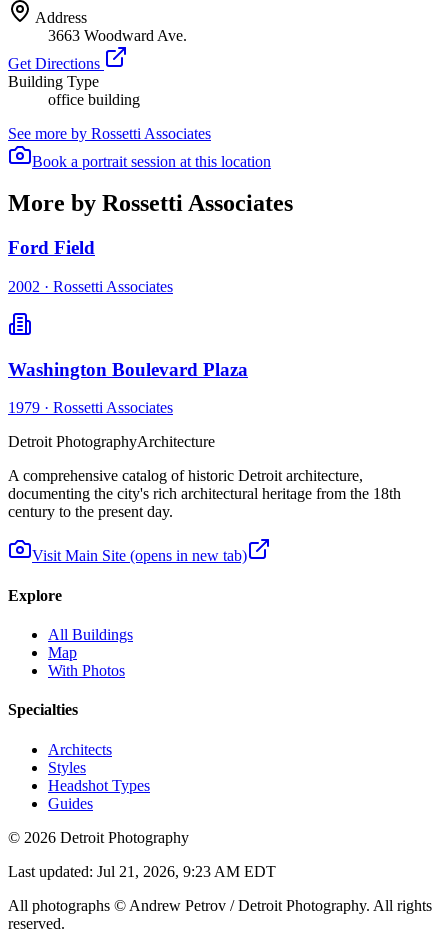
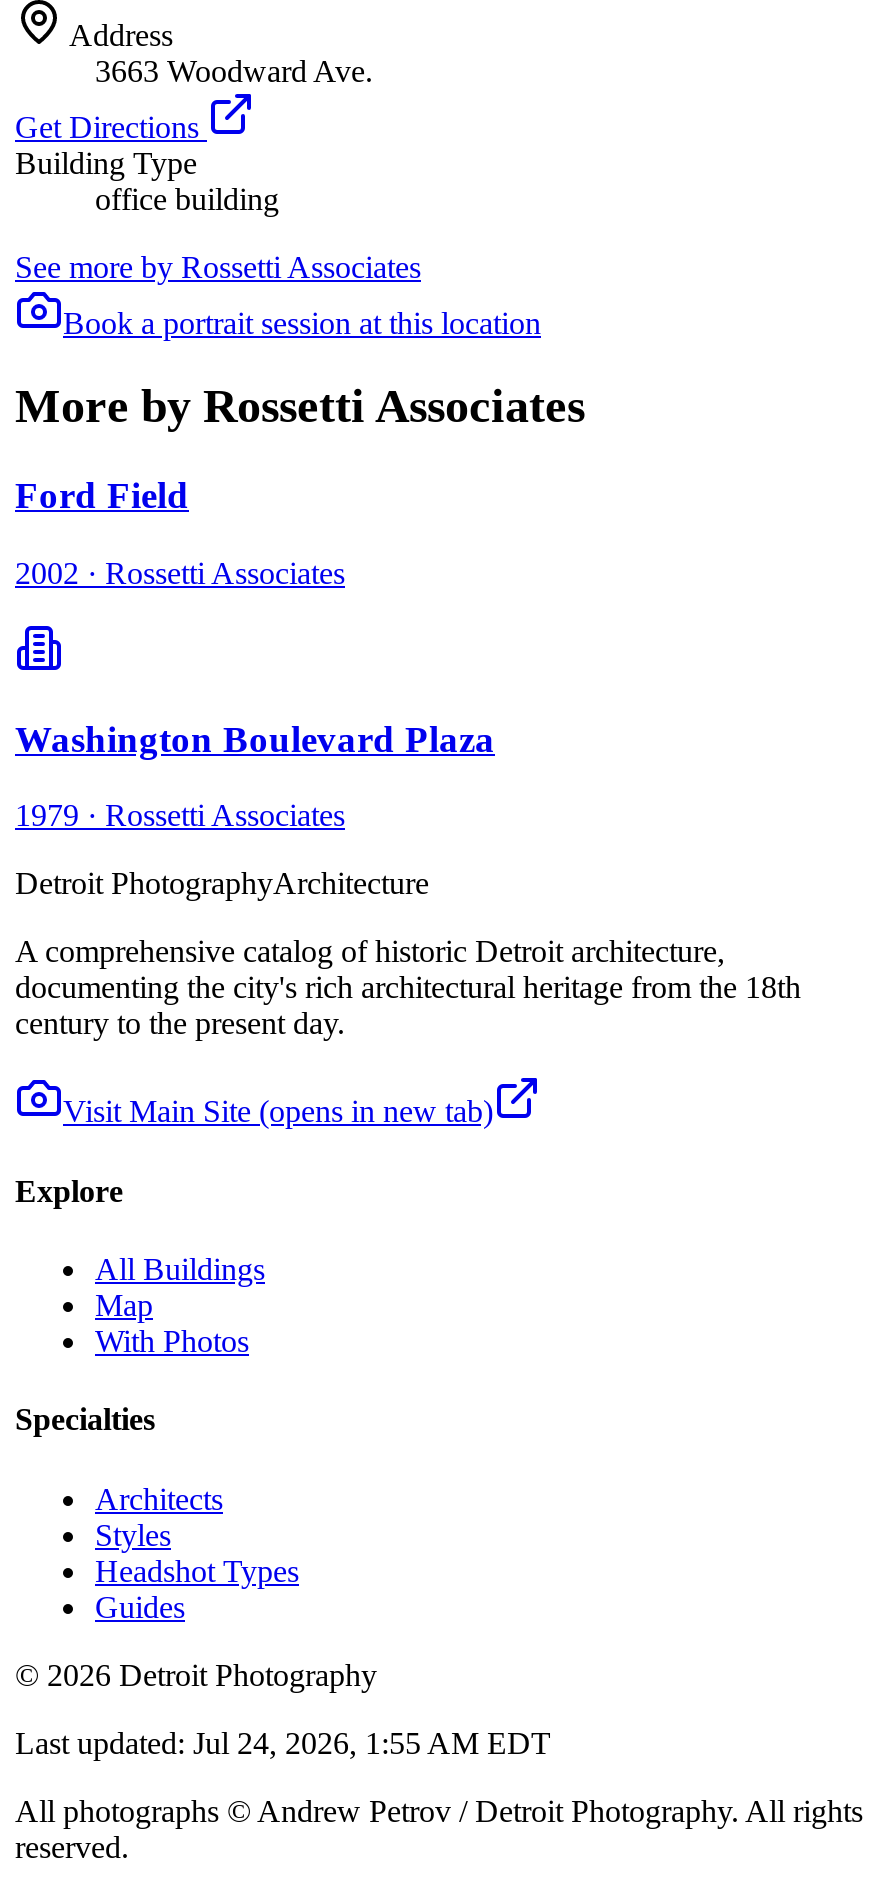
[8,862,276,879] Last updated: Jul 21, 2026, 9:23 AM EDT -> [15,1725,551,1759] Last updated: Jul 24, 2026, 1:55 AM EDT

